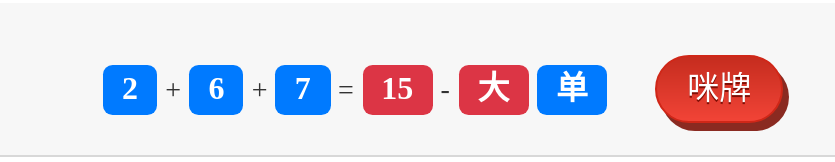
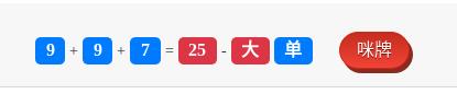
[122,71,138,105] 2 -> [46,40,55,59] 9
[208,71,224,105] 6 -> [93,40,102,59] 9
[381,71,413,105] 15 -> [188,40,206,59] 25

